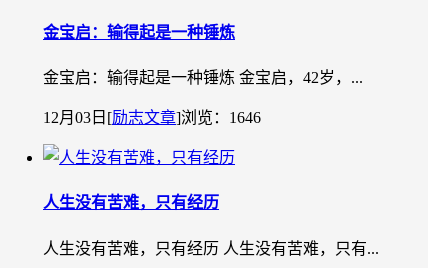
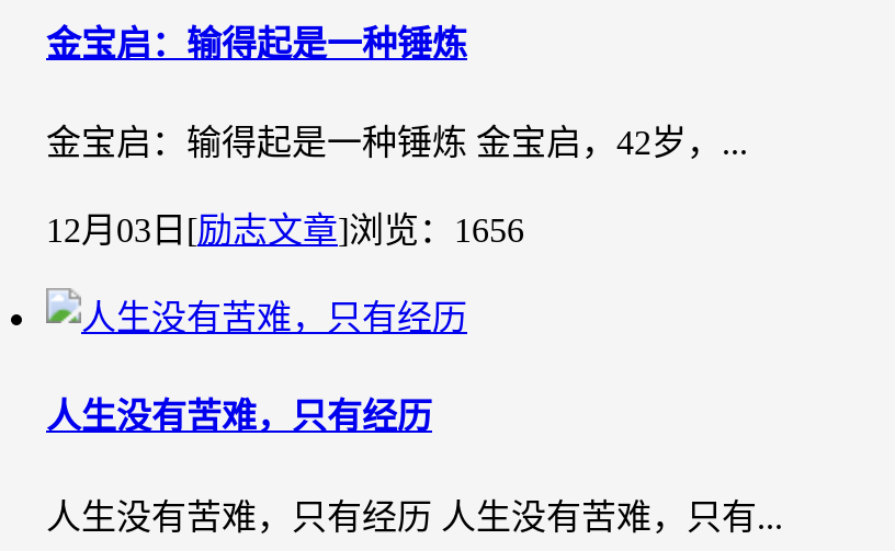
[43,109,261,126] 12月03日[励志文章]浏览：1646 -> [46,212,524,249] 12月03日[励志文章]浏览：1656

